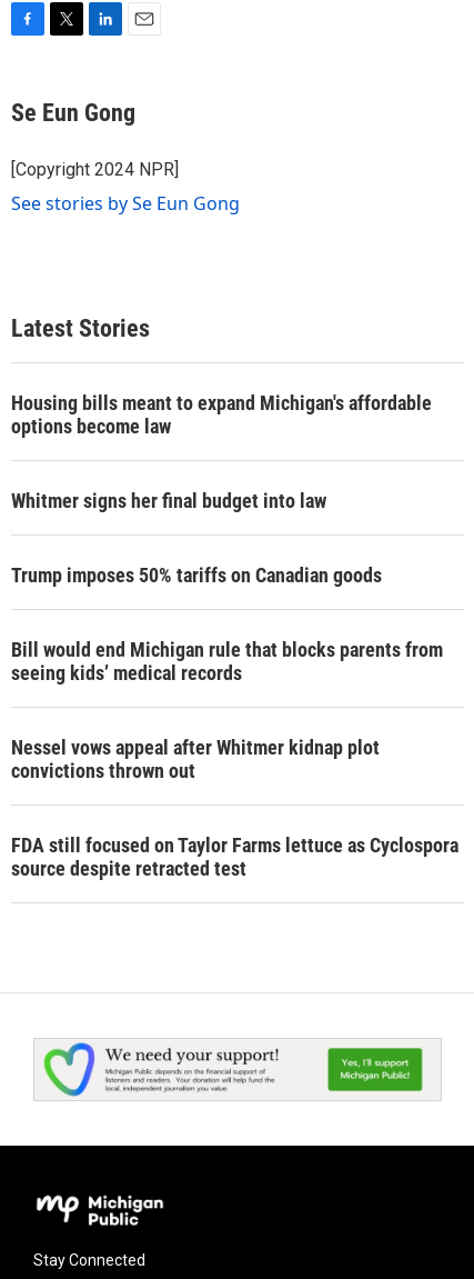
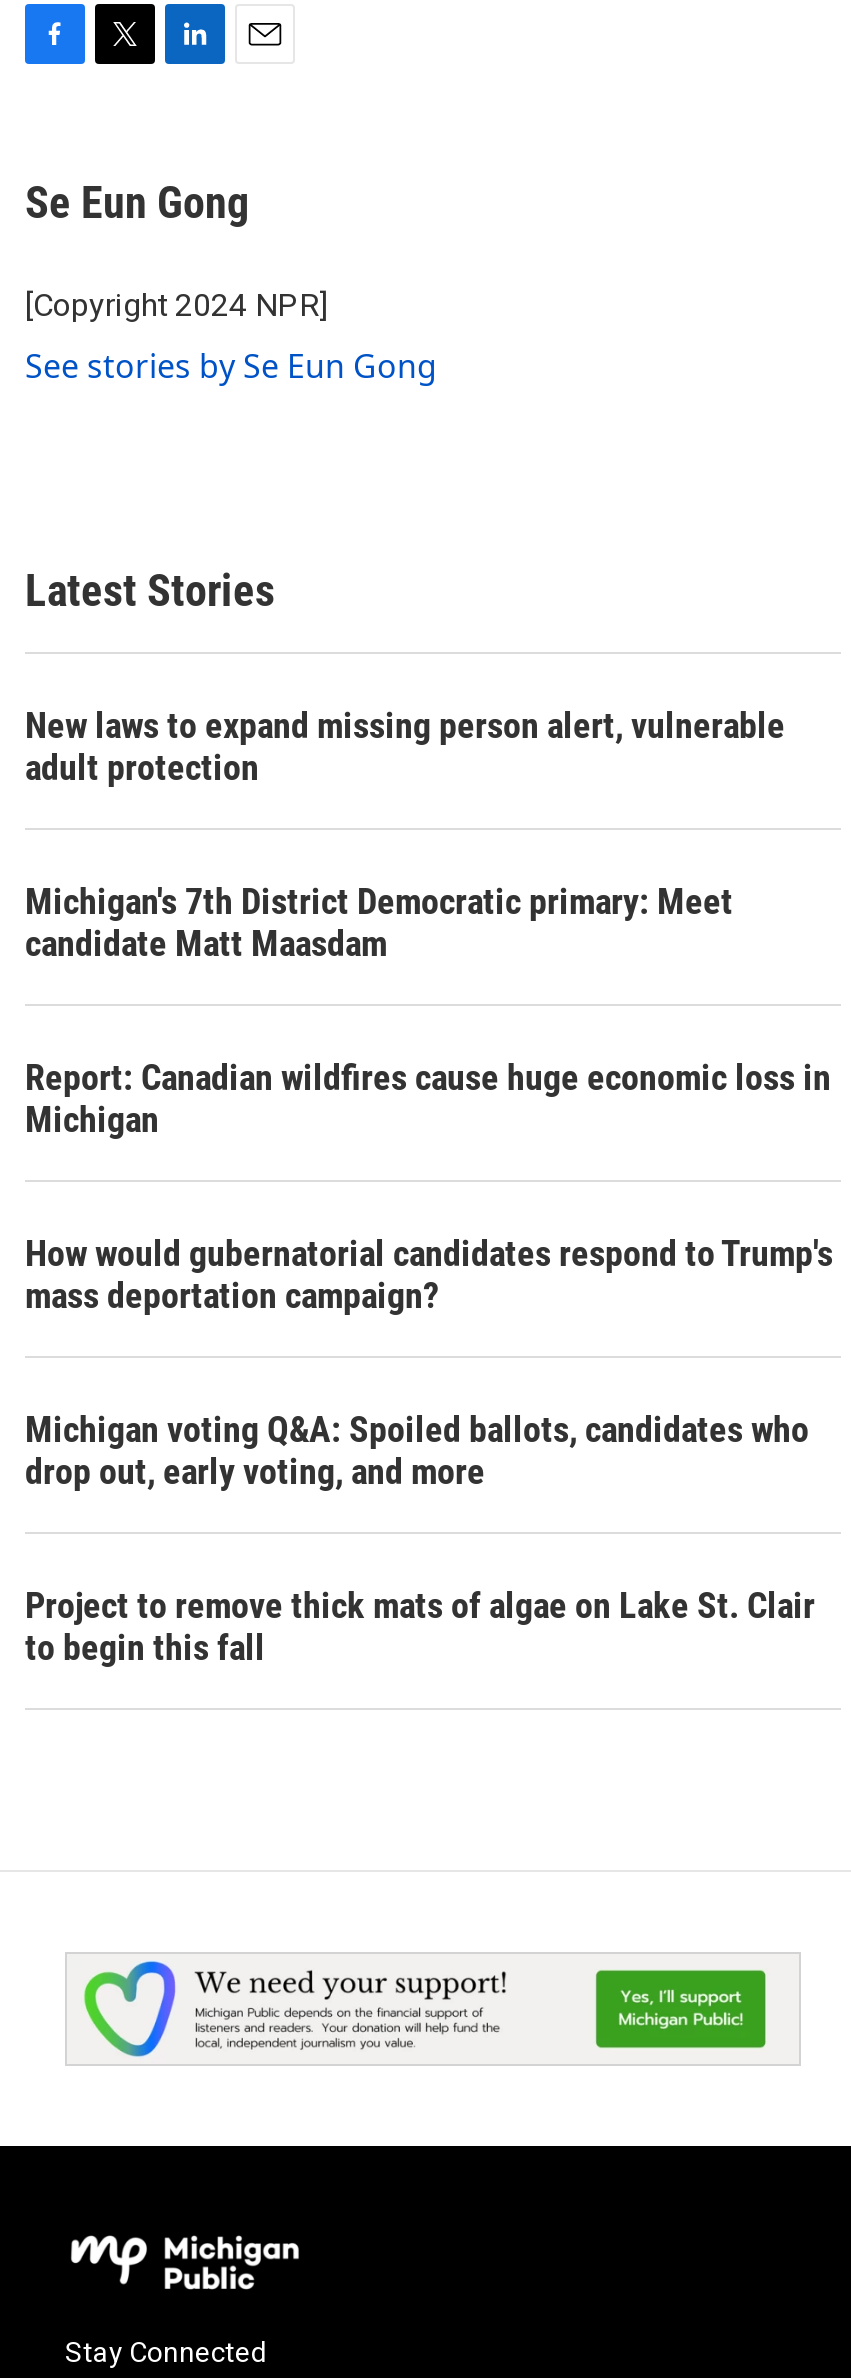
[11,391,432,438] Housing bills meant to expand Michigan's affordable | options become law -> [25,704,785,788] New laws to expand missing person alert, vulnerable | adult protection
[11,489,326,512] Whitmer signs her final budget into law -> [25,880,733,964] Michigan's 7th District Democratic primary: Meet | candidate Matt Maasdam
[11,563,382,587] Trump imposes 50% tariffs on Canadian goods -> [25,1056,831,1140] Report: Canadian wildfires cause huge economic loss in | Michigan
[11,638,443,685] Bill would end Michigan rule that blocks parents from | seeing kids’ medical records -> [25,1232,833,1316] How would gubernatorial candidates respond to Trump's | mass deportation campaign?
[11,736,380,782] Nessel vows appeal after Whitmer kidnap plot | convictions thrown out -> [25,1408,809,1492] Michigan voting Q&A: Spoiled ballots, candidates who | drop out, early voting, and more
[11,833,458,880] FDA still focused on Taylor Farms lettuce as Cyclospora | source despite retracted test -> [25,1584,815,1668] Project to remove thick mats of algae on Lake St. Clair | to begin this fall

